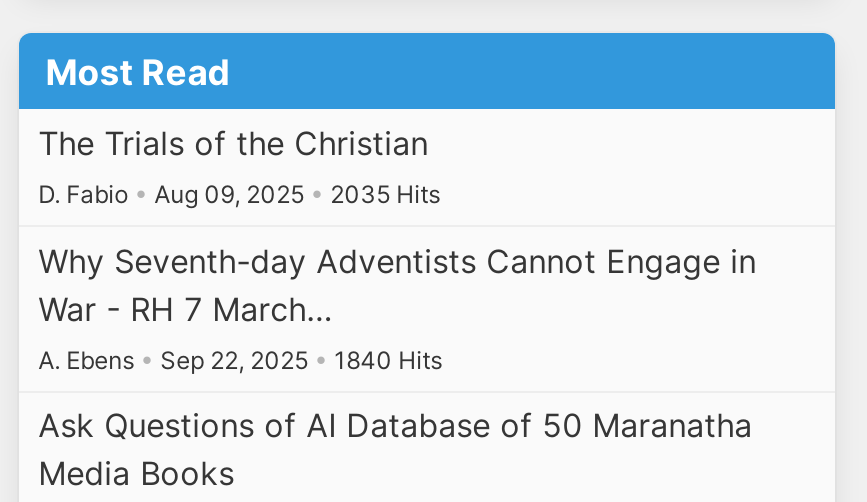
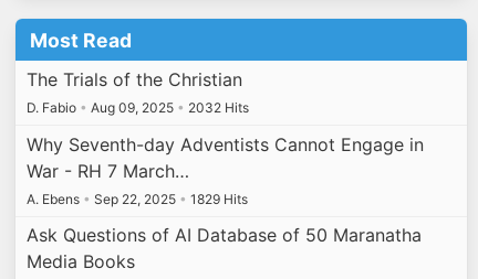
[38,179,440,209] D. Fabio • Aug 09, 2025 • 2035 Hits -> [26,99,249,116] D. Fabio • Aug 09, 2025 • 2032 Hits
[38,345,442,375] A. Ebens • Sep 22, 2025 • 1840 Hits -> [26,191,247,207] A. Ebens • Sep 22, 2025 • 1829 Hits

